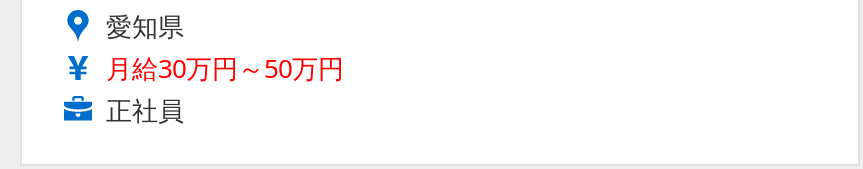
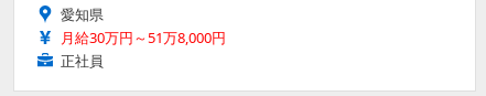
[106,50,344,86] 月給30万円～50万円 -> [61,28,226,47] 月給30万円～51万8,000円

